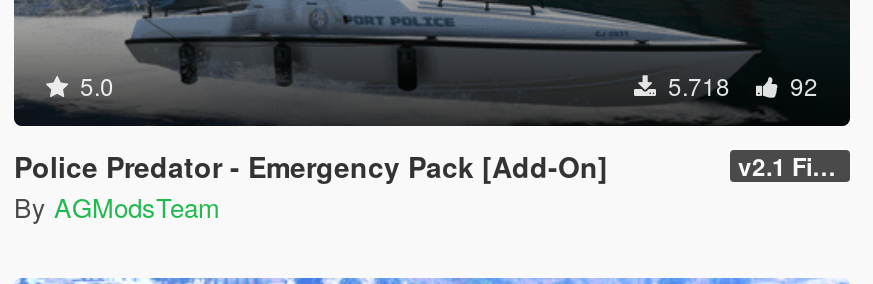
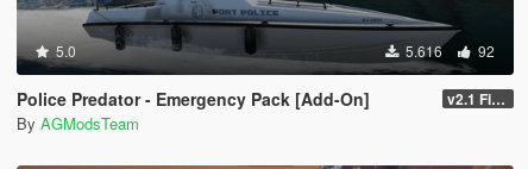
[662,68,818,102] 5.718 92 -> [402,40,495,60] 5.616 92

